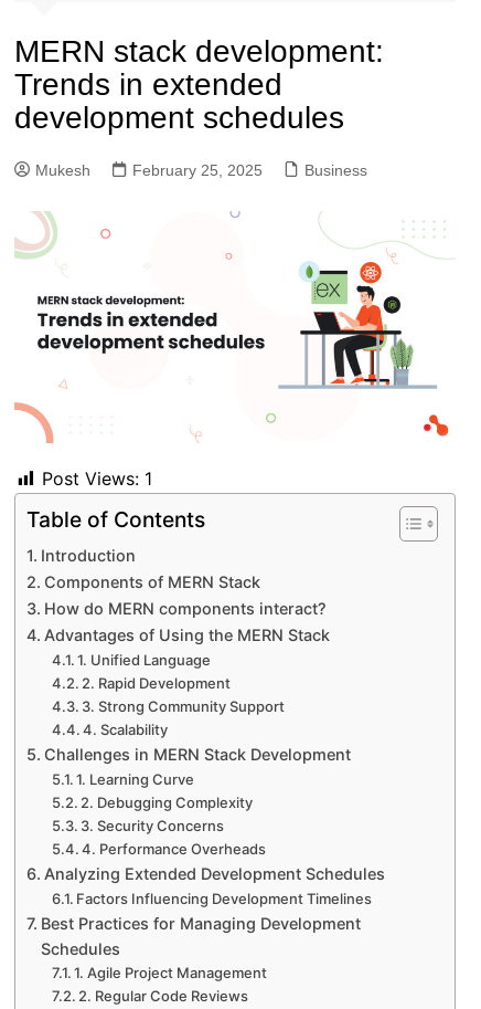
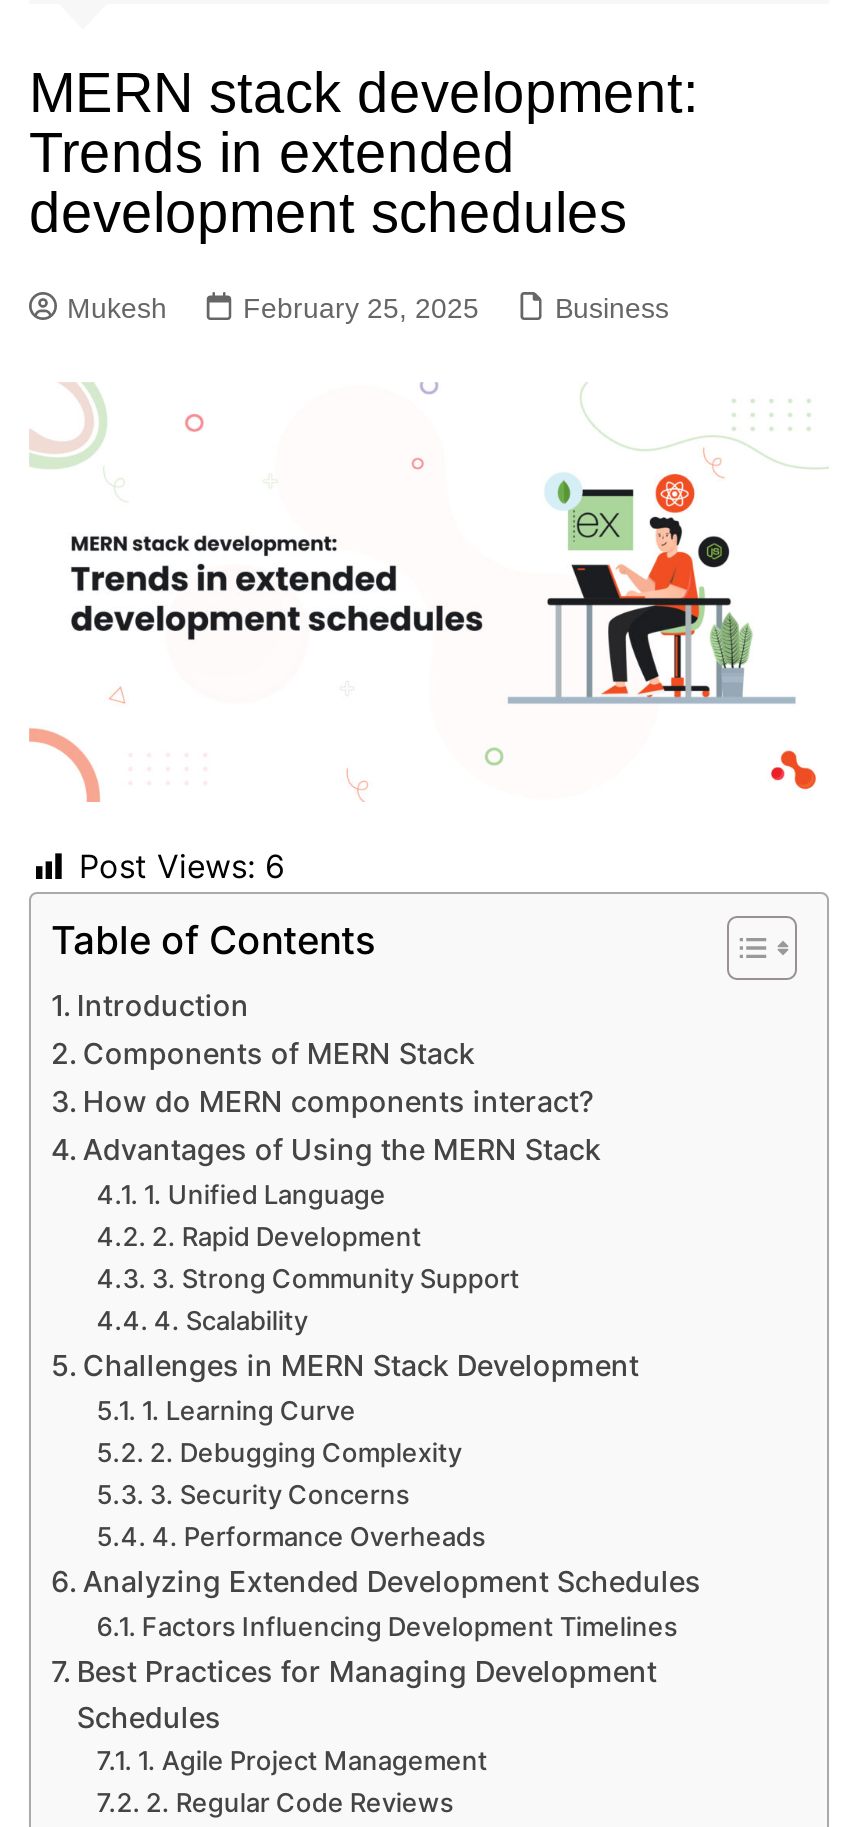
[42,467,152,489] Post Views: 1 -> [79,846,285,886] Post Views: 6

